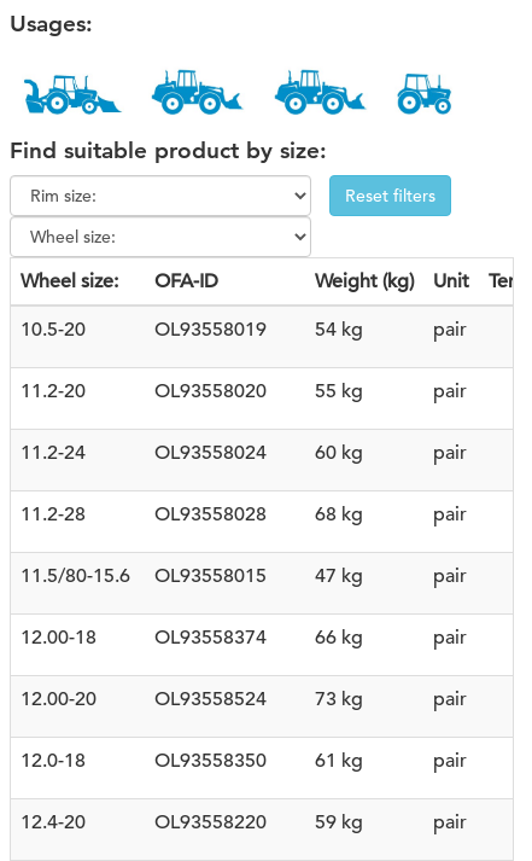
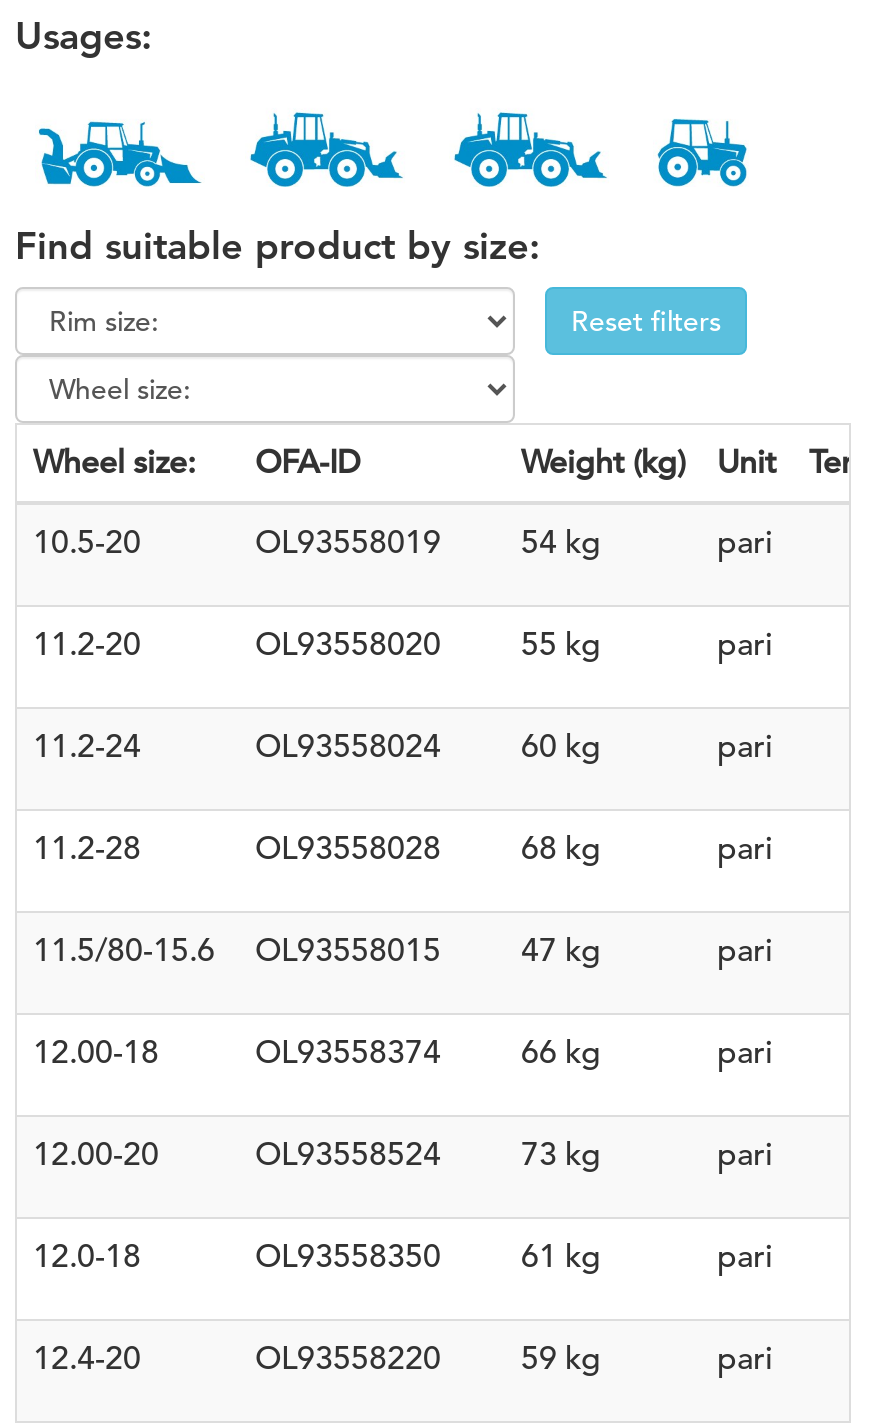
[433,318,467,342] pair -> [717,523,773,563] pari
[433,379,467,403] pair -> [717,625,773,665] pari
[433,441,467,465] pair -> [717,727,773,767] pari
[433,502,467,527] pair -> [717,829,773,869] pari
[433,564,467,588] pair -> [717,931,773,971] pari
[433,626,467,650] pair -> [717,1033,773,1073] pari
[433,687,467,711] pair -> [717,1135,773,1175] pari
[433,749,467,773] pair -> [717,1237,773,1277] pari
[433,810,467,834] pair -> [717,1339,773,1379] pari

